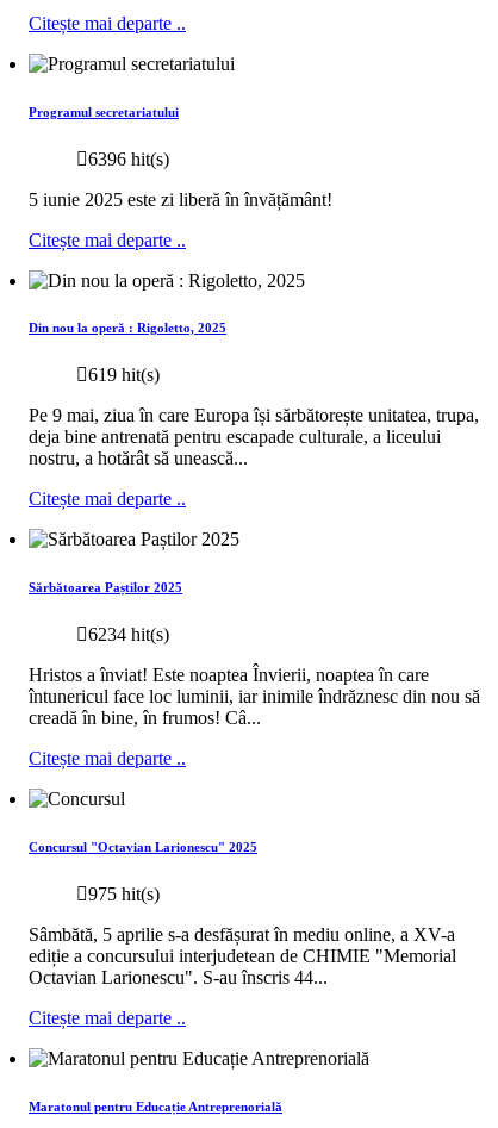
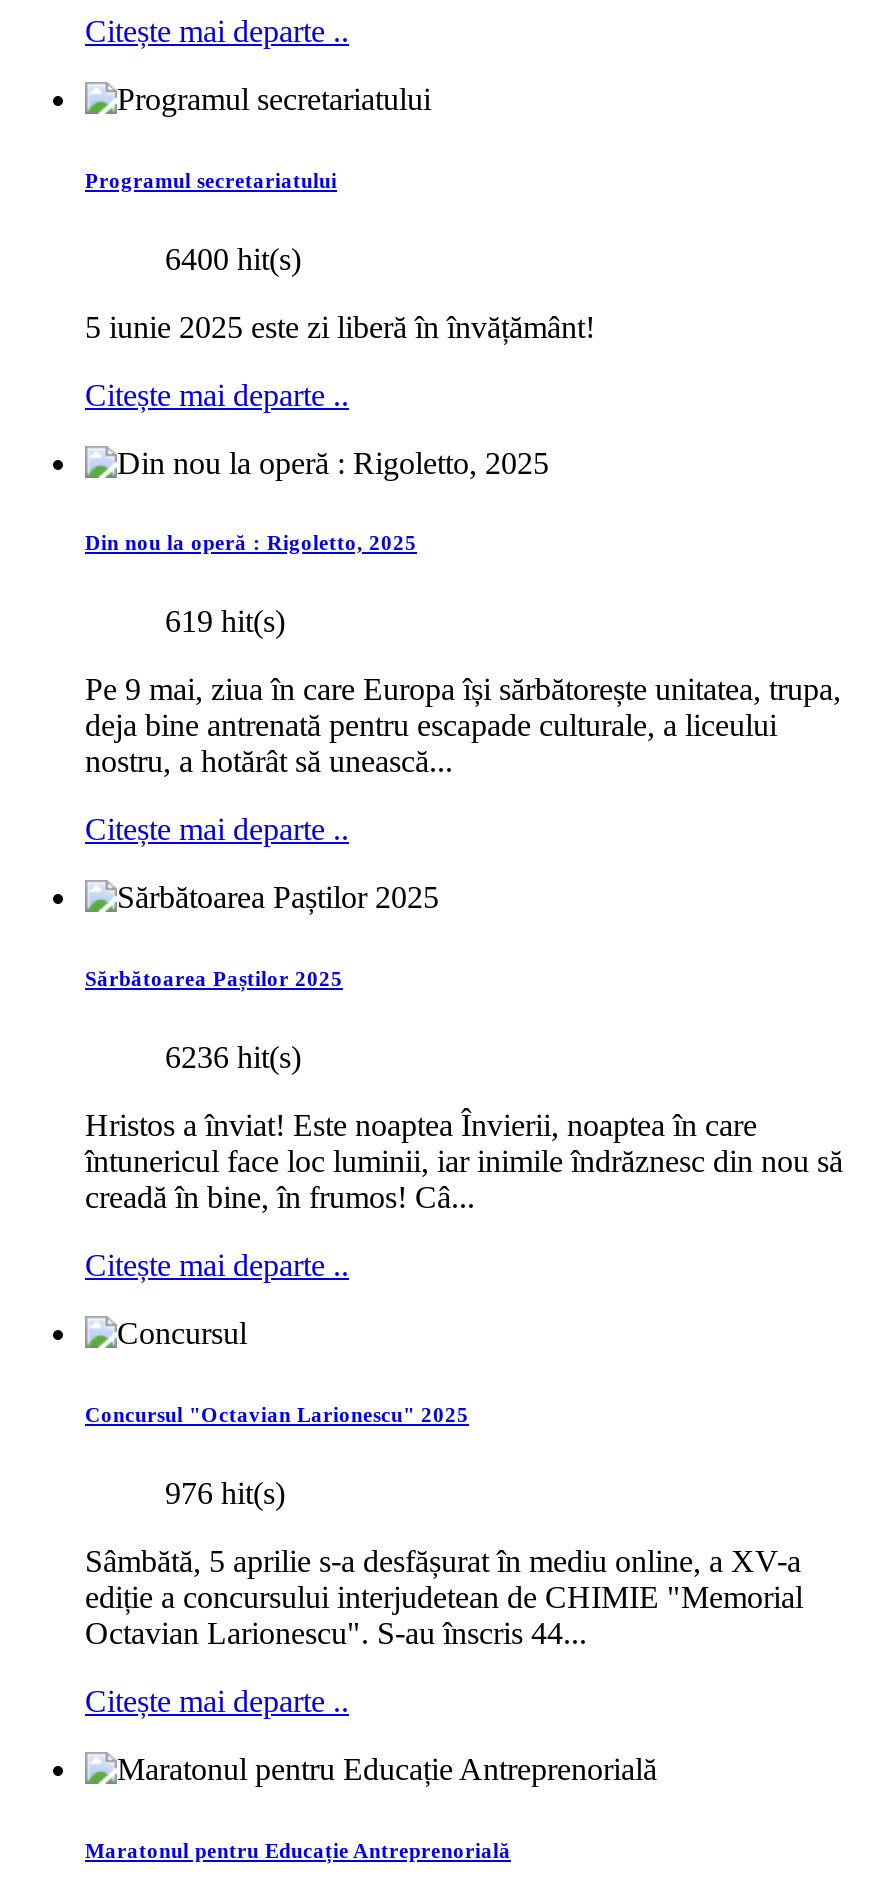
[88,148,169,169] 6396 hit(s) -> [165,241,301,275] 6400 hit(s)
[88,625,169,645] 6234 hit(s) -> [165,1041,301,1075] 6236 hit(s)
[88,884,160,904] 975 hit(s) -> [165,1477,285,1511] 976 hit(s)

